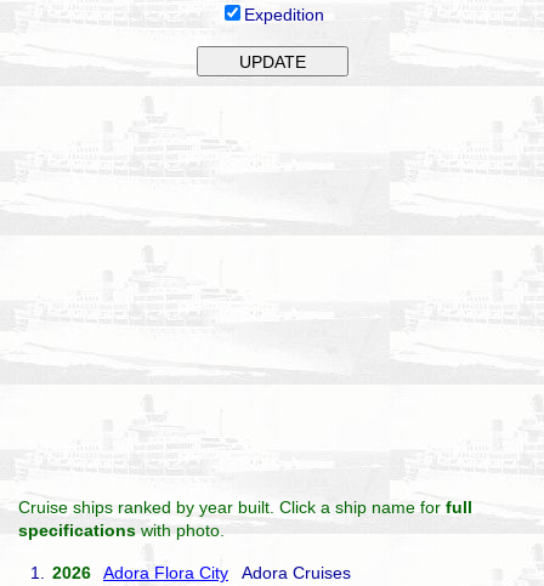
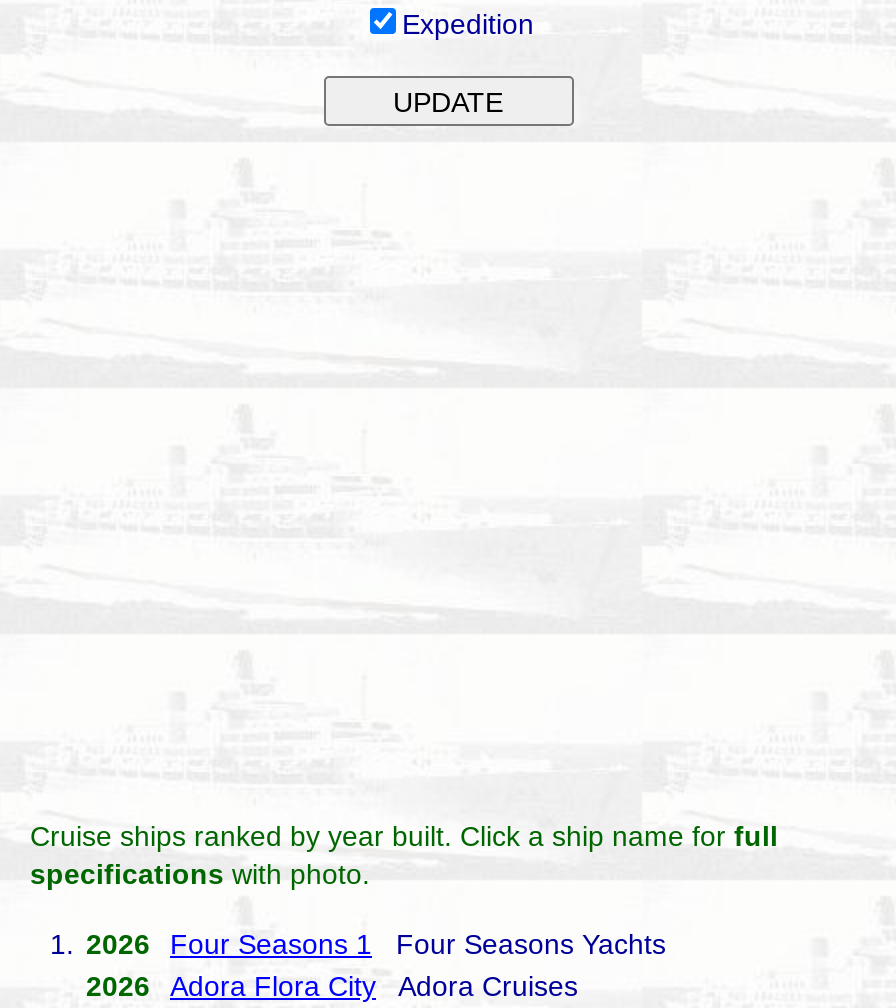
none -> [86,928,666,1002] Four Seasons 1 Four Seasons Yachts | 2026

